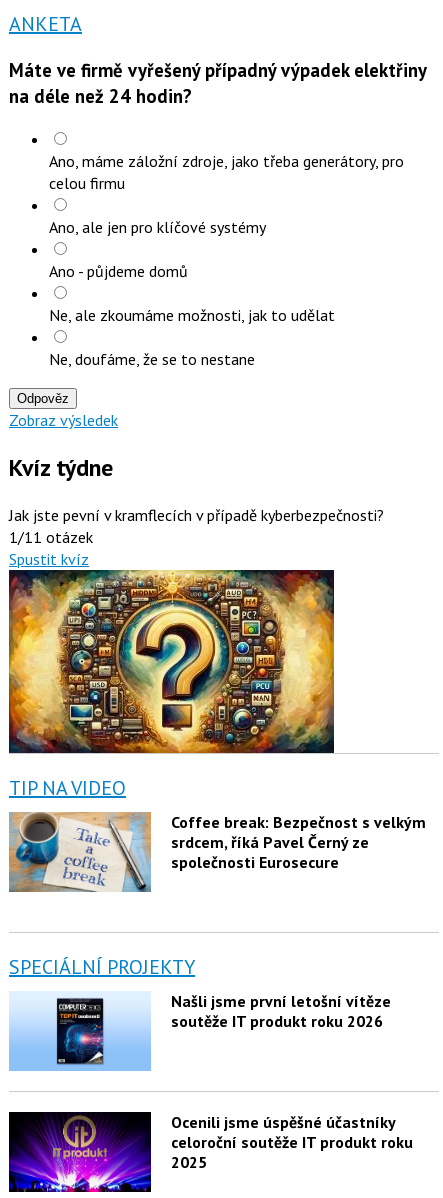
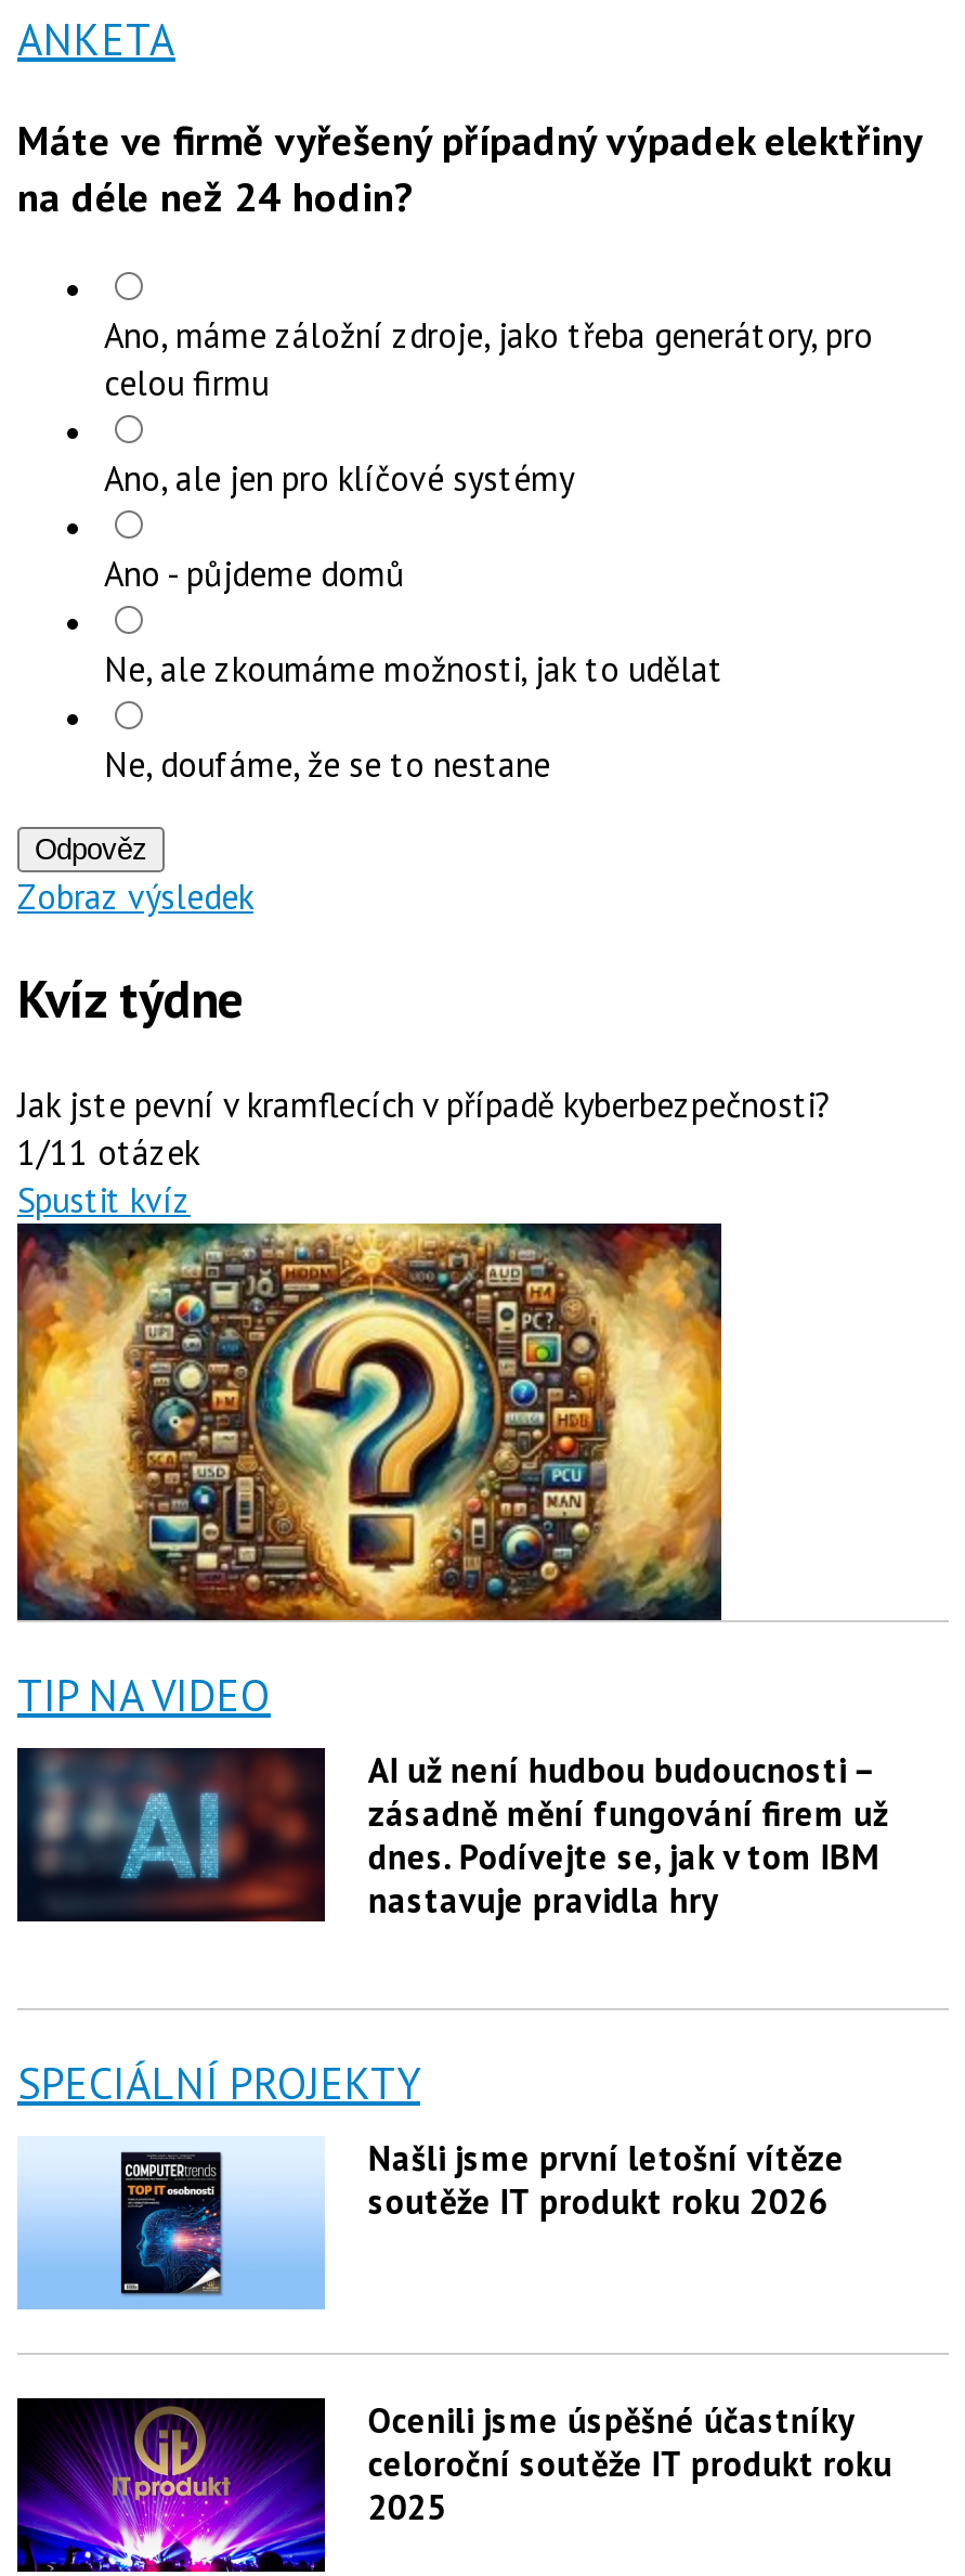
[8,811,426,893] [image] | Coffee break: Bezpečnost s velkým | srdcem, říká Pavel Černý ze | společnosti Eurosecure -> [15,1745,888,1923] [image] | AI už není hudbou budoucnosti – | zásadně mění fungování firem už | dnes. Podívejte se, jak v tom IBM | nastavuje pravidla hry

